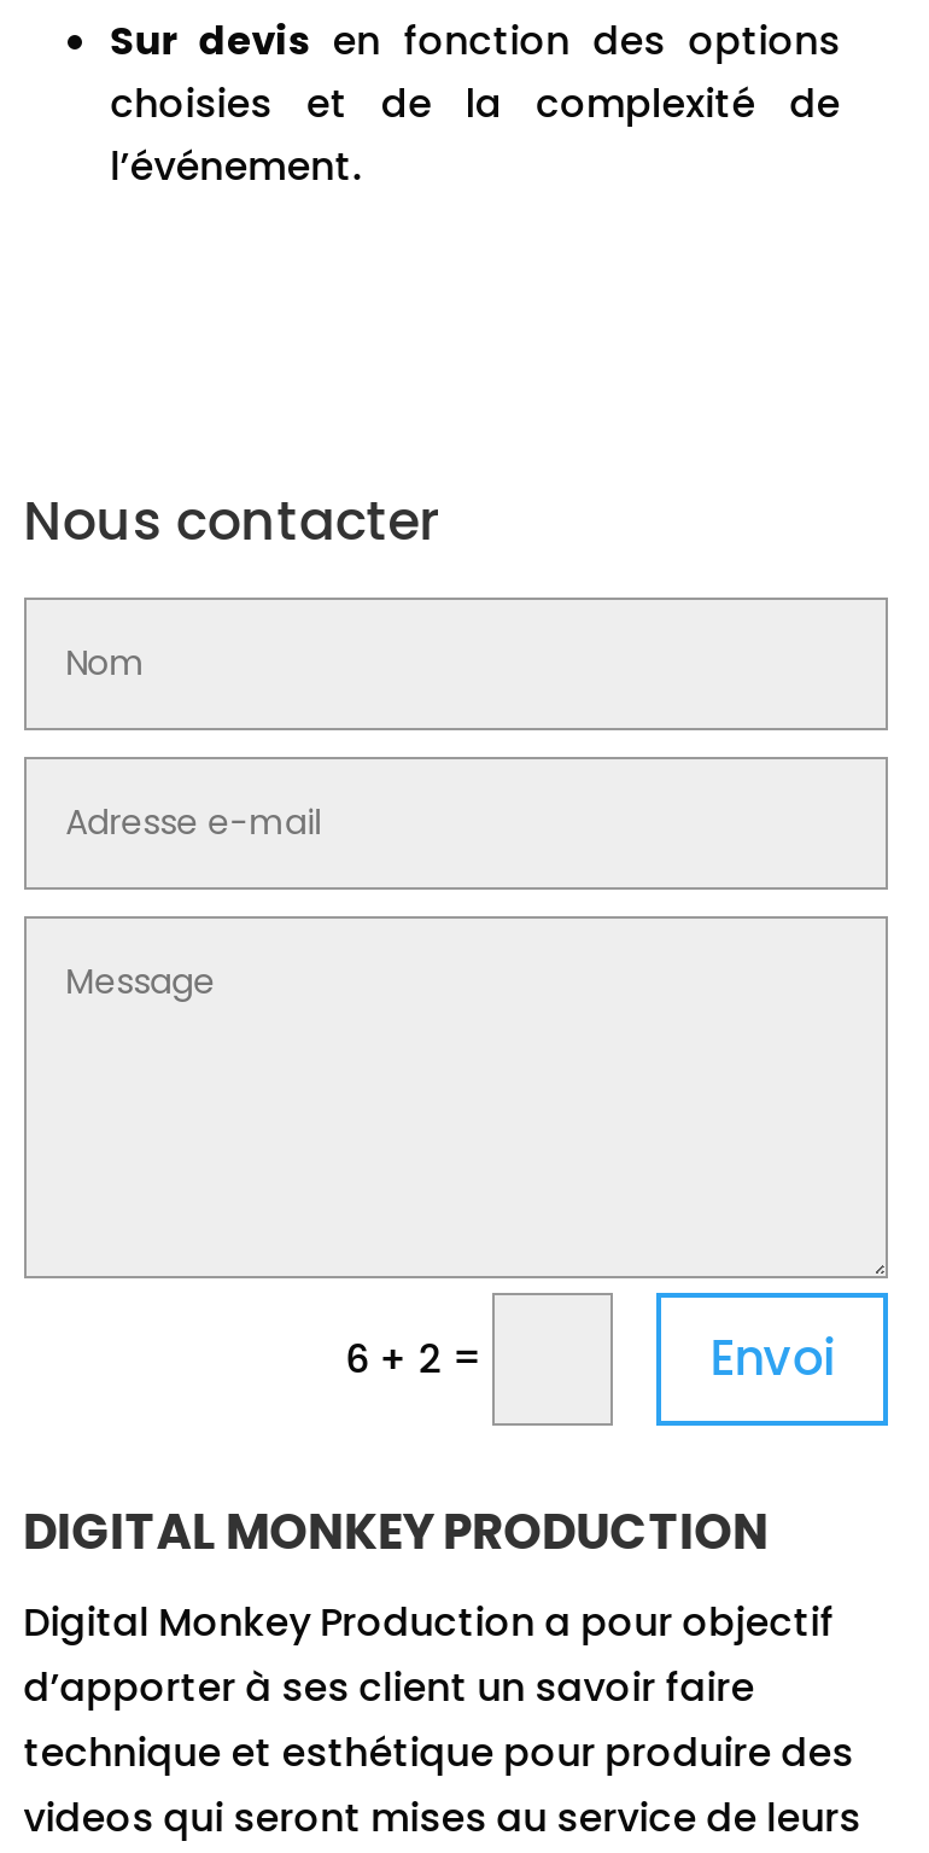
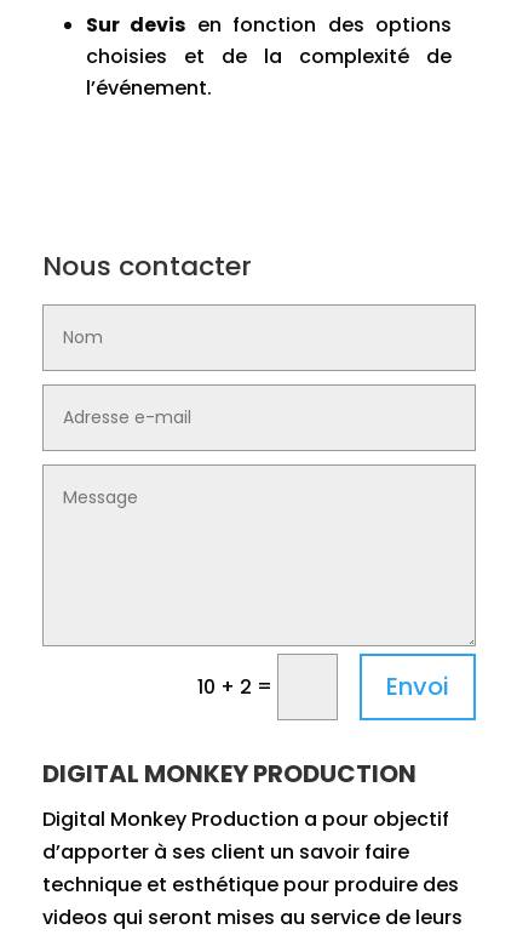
[346,1328,493,1387] 6 + 2 = -> [198,671,278,701] 10 + 2 =

